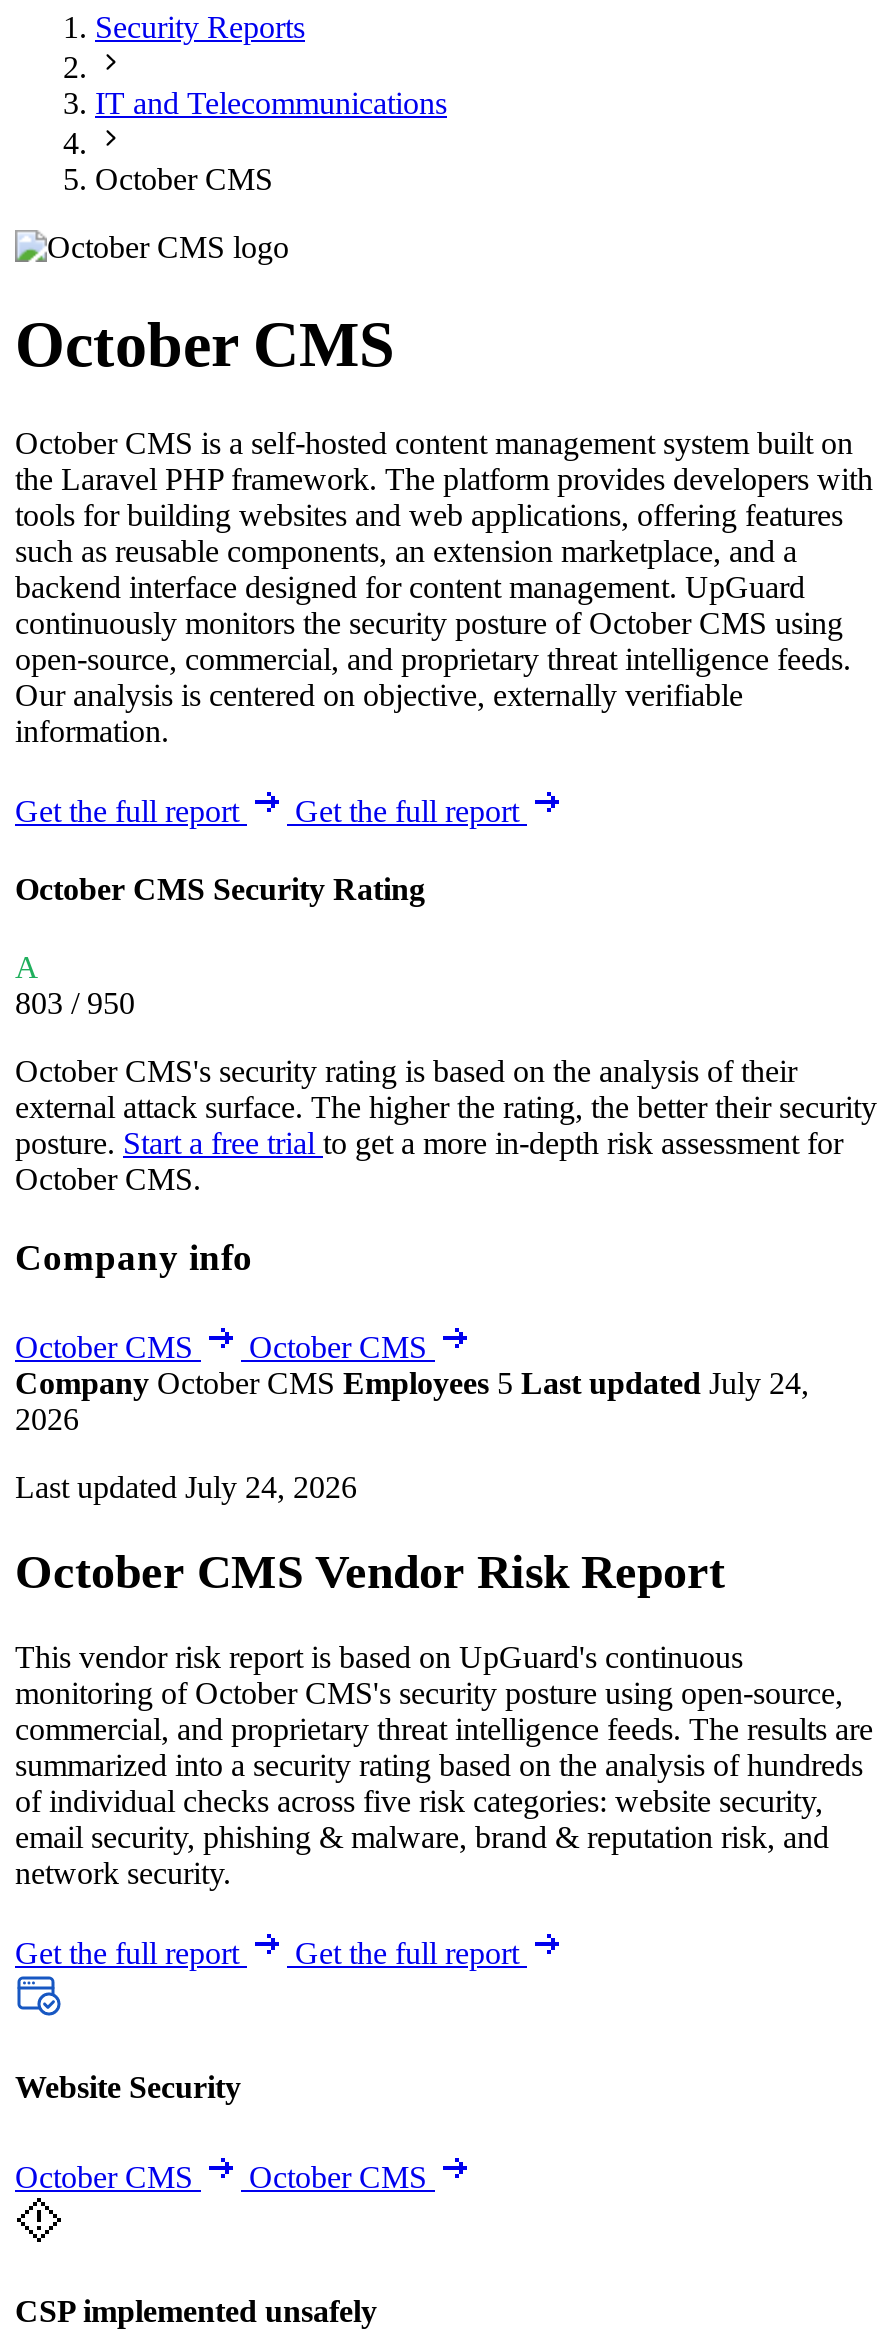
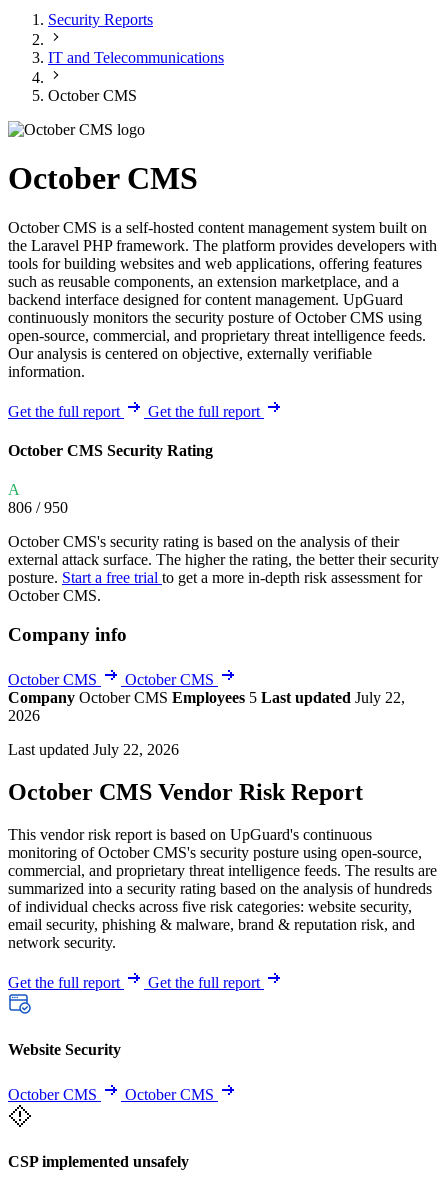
[15,987,135,1021] 803 / 950 -> [8,499,68,516] 806 / 950
[15,1366,809,1400] Company October CMS Employees 5 Last updated July 24, -> [8,689,405,706] Company October CMS Employees 5 Last updated July 22,
[15,1470,357,1504] Last updated July 24, 2026 -> [8,741,179,758] Last updated July 22, 2026

